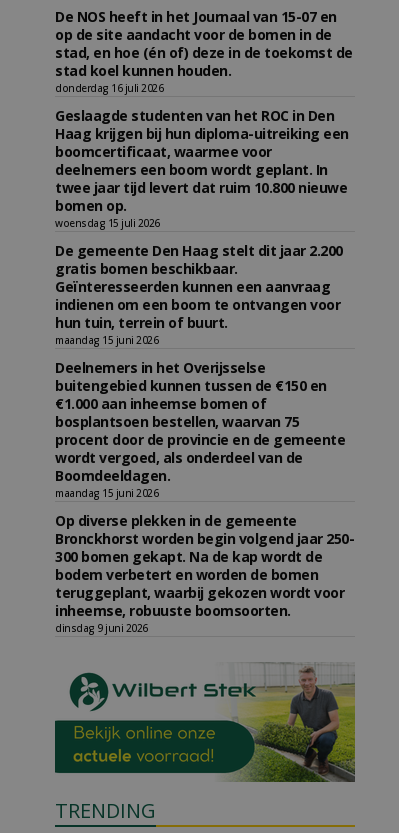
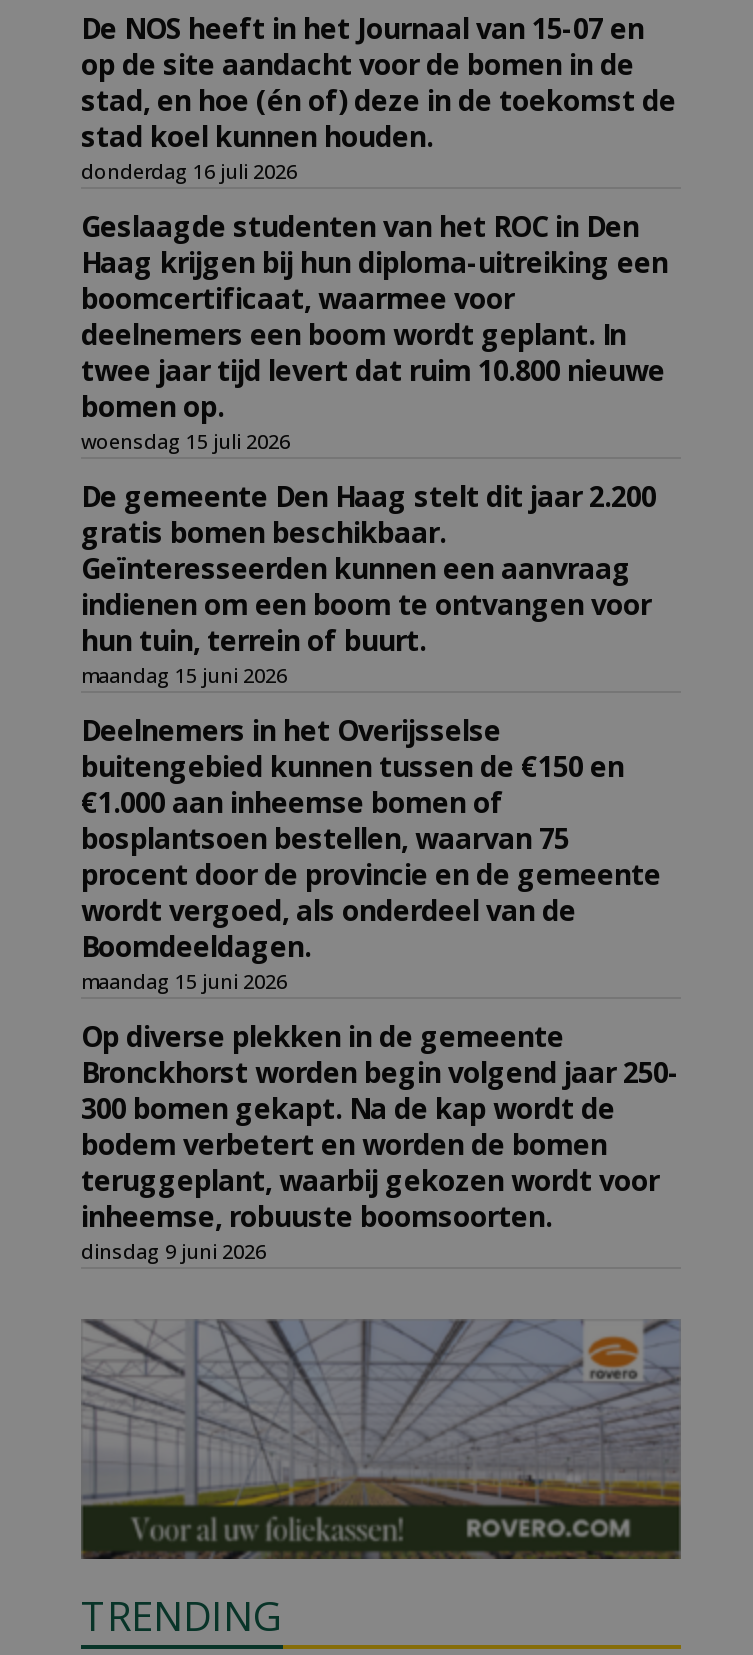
[54,662,356,782] [image] -> [79,1317,683,1561] [image]

